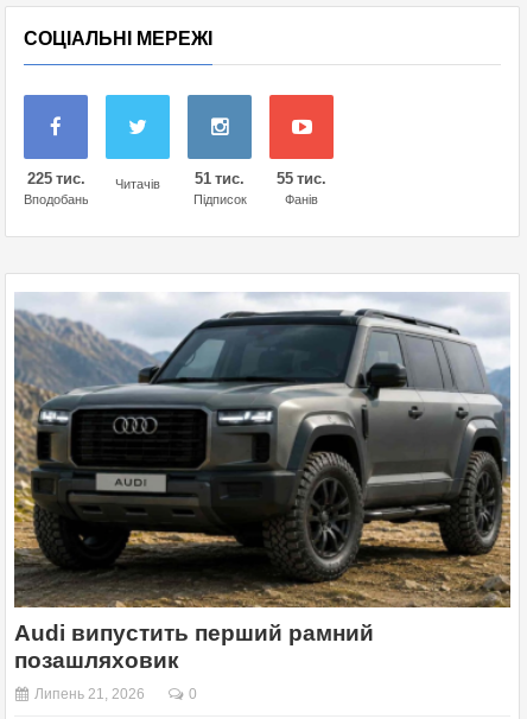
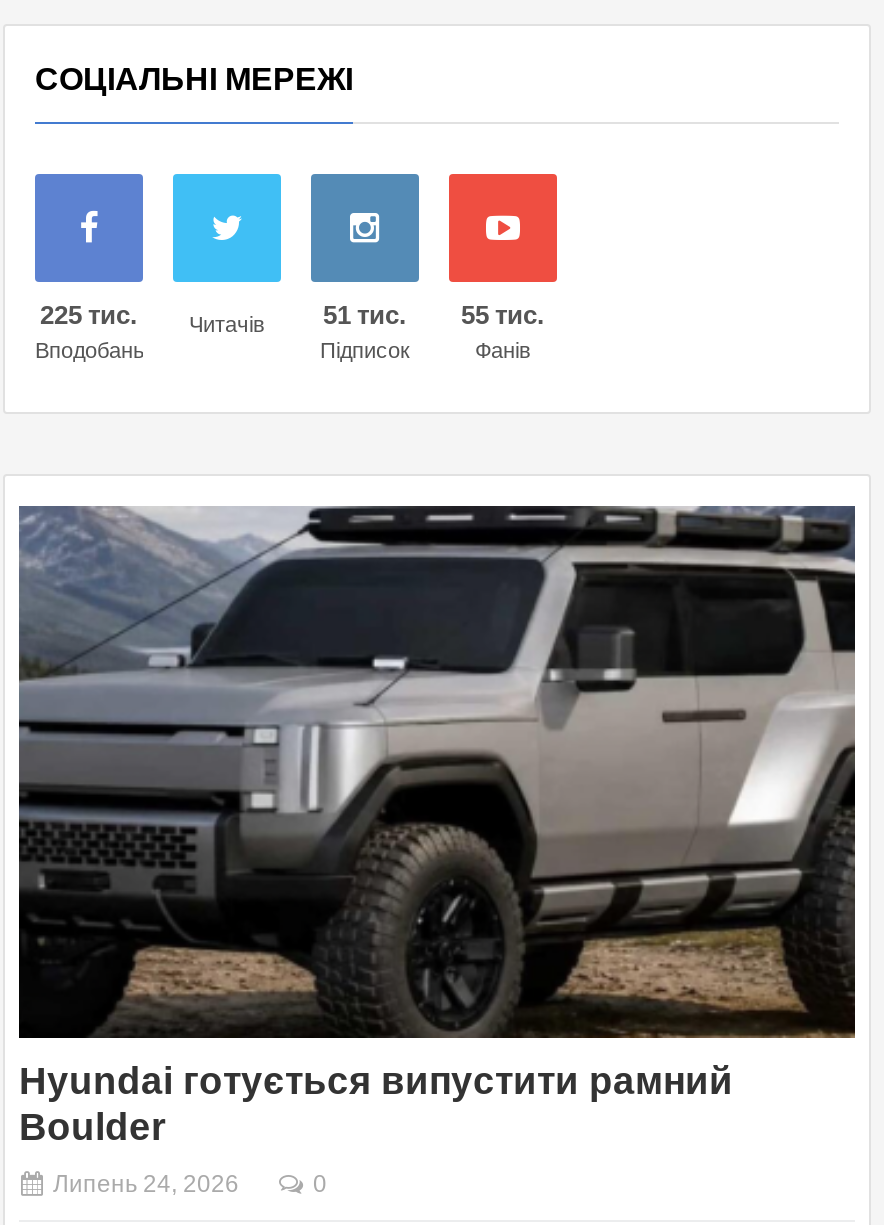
[13,292,512,673] [image] | Audi випустить перший рамний | позашляховик -> [17,504,857,1148] [image] | Hyundai готується випустити рамний | Boulder
[34,686,145,702] Липень 21, 2026 -> [53,1170,239,1198] Липень 24, 2026

